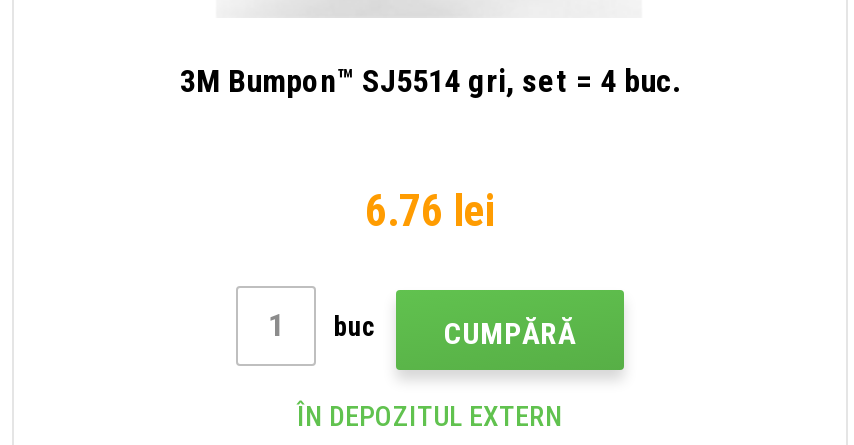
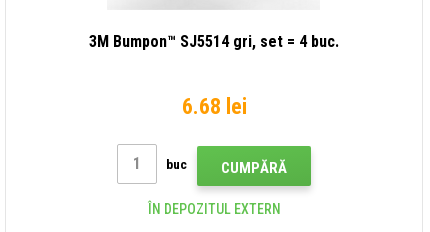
[365,186,495,236] 6.76 lei -> [181,94,246,119] 6.68 lei

